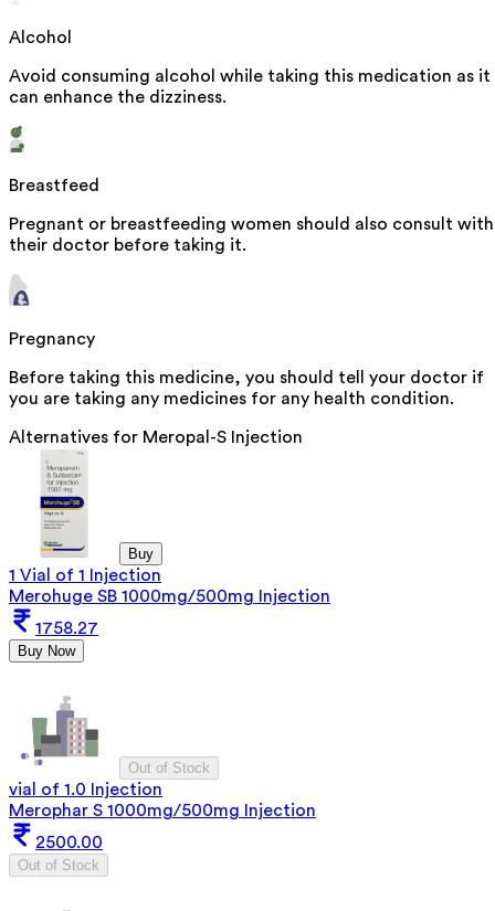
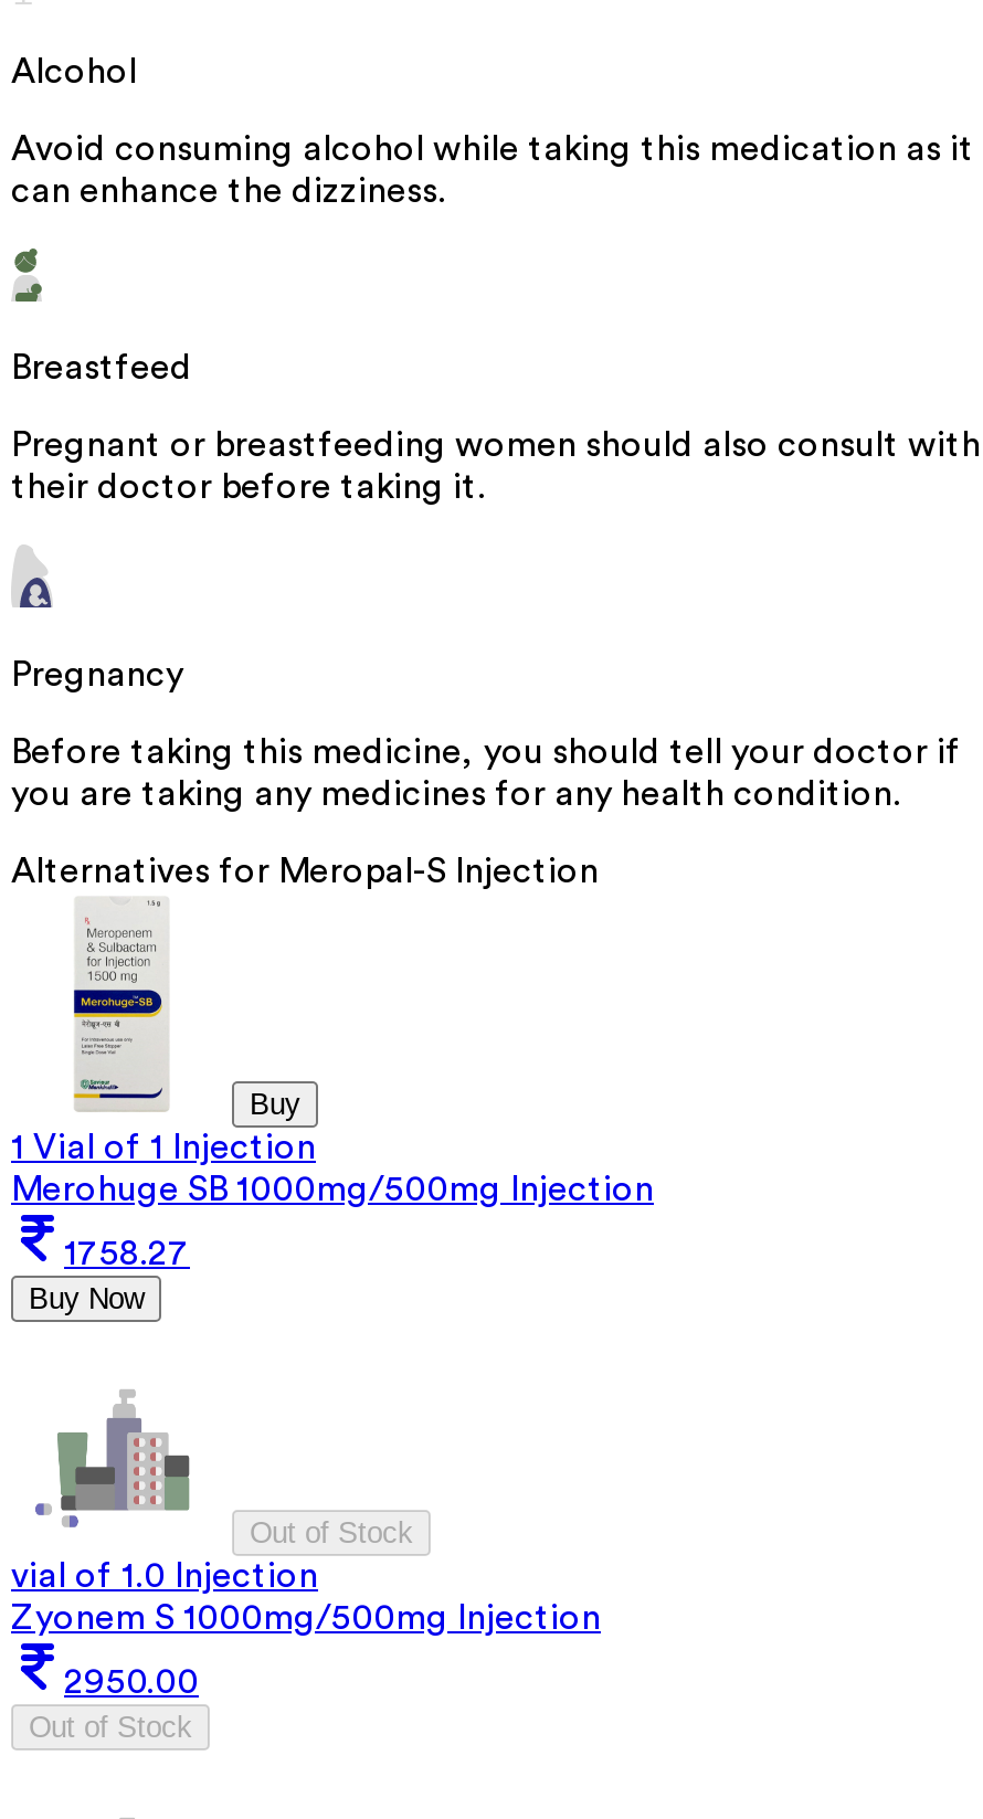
[9,801,316,819] Merophar S 1000mg/500mg Injection -> [11,1600,601,1635] Zyonem S 1000mg/500mg Injection
[35,833,103,851] 2500.00 -> [64,1664,199,1699] 2950.00

